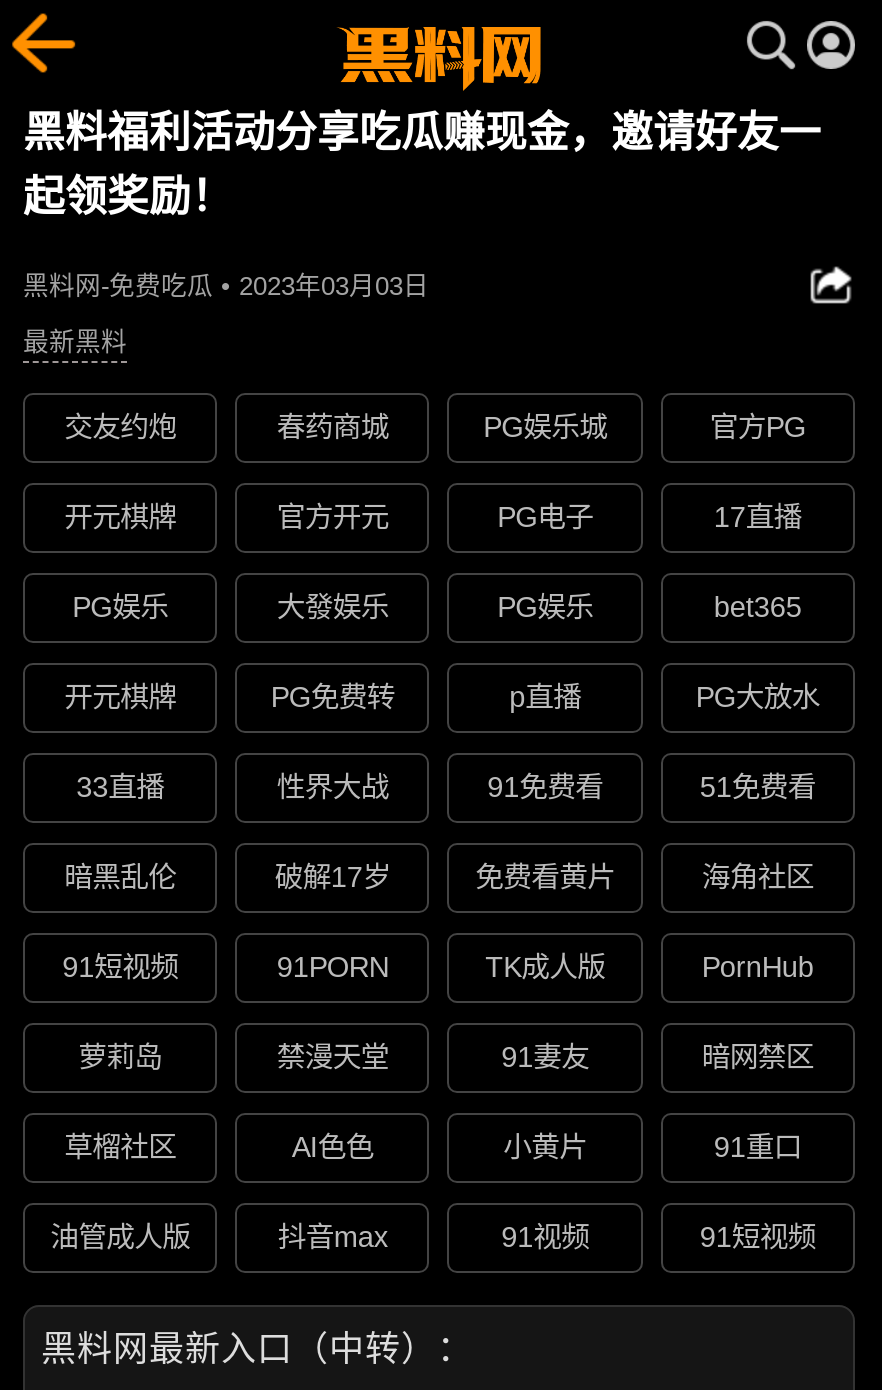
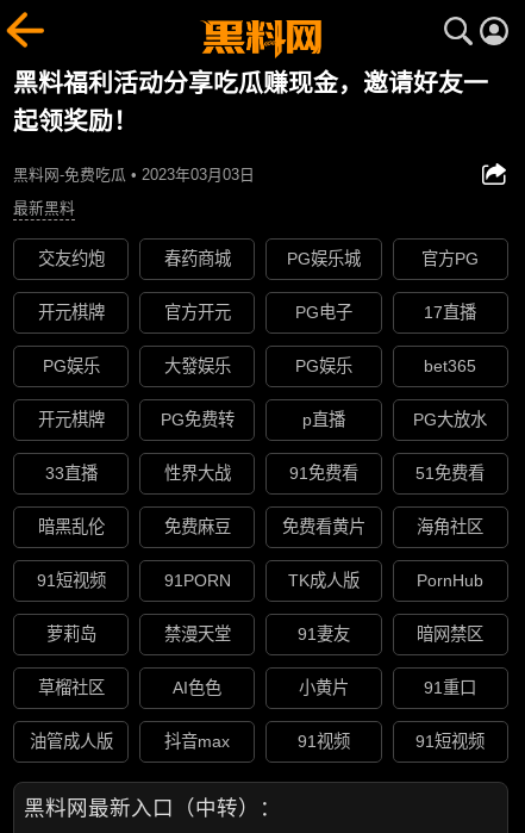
[275,862,391,894] 破解17岁 -> [164,518,231,537] 免费麻豆

